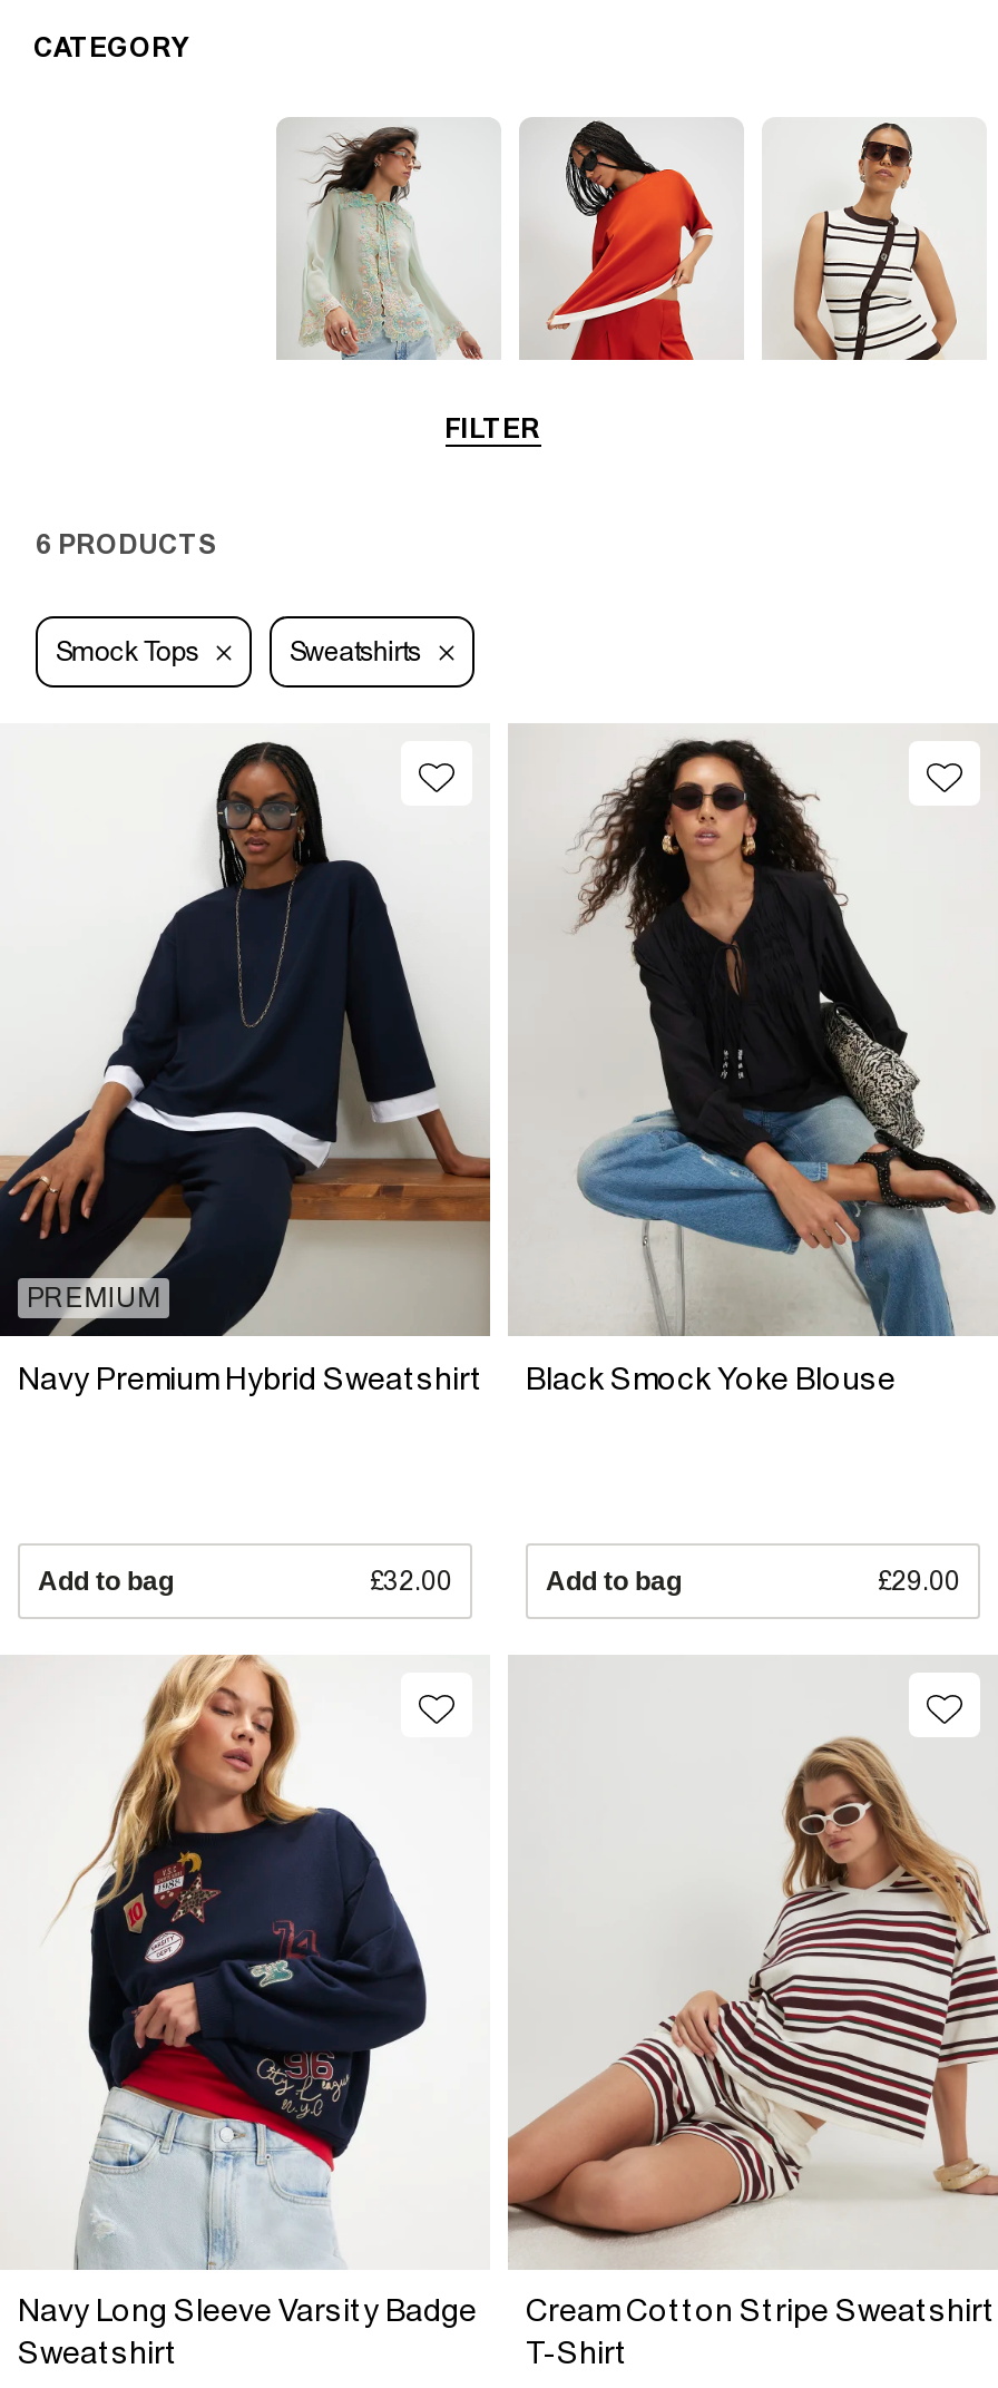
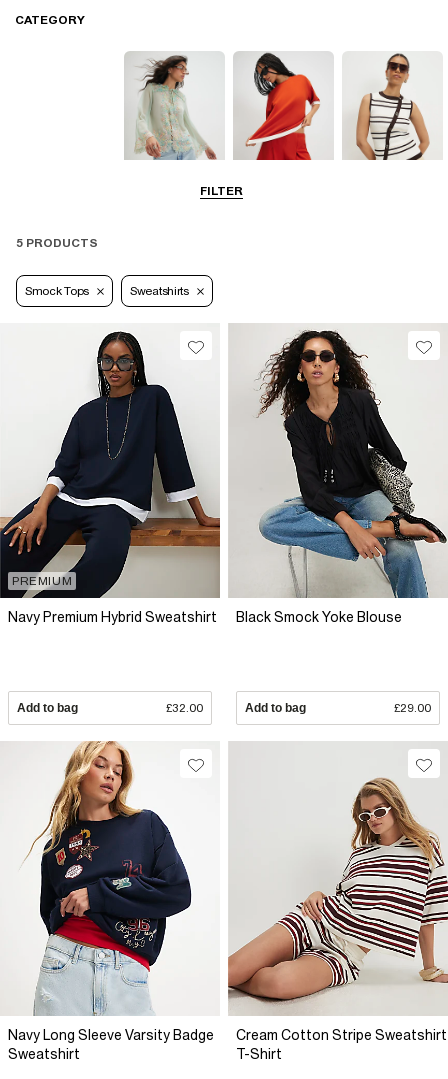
[36,530,218,561] 6 PRODUCTS -> [16,236,98,250] 5 PRODUCTS

